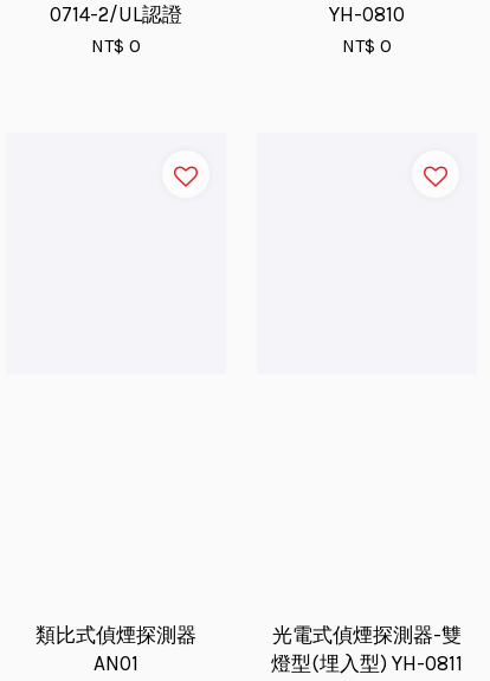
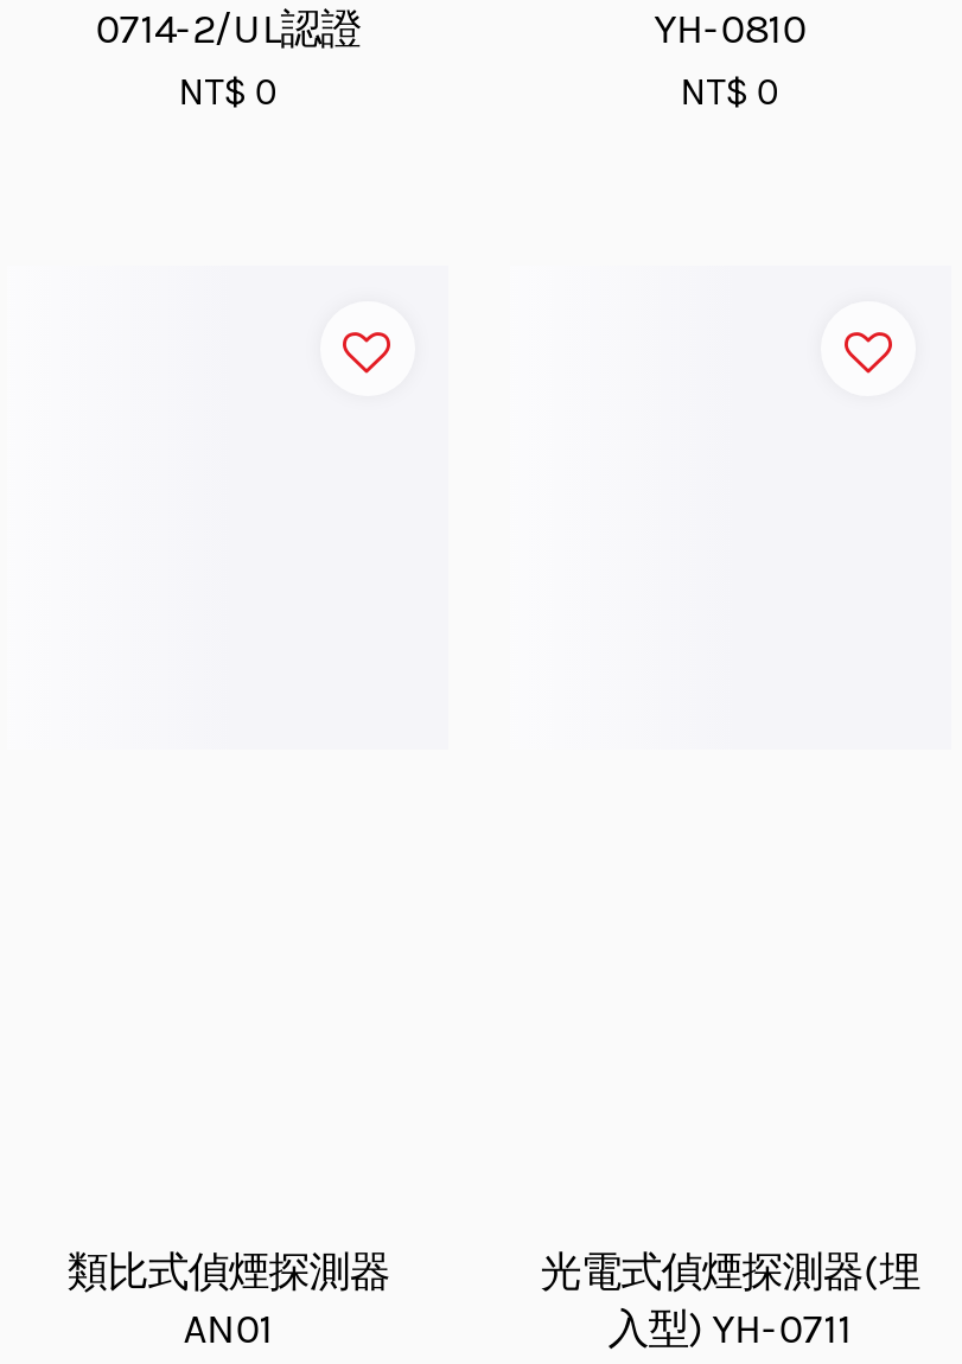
[271,623,463,676] 光電式偵煙探測器-雙 | 燈型(埋入型) YH-0811 -> [540,1249,920,1353] 光電式偵煙探測器(埋 | 入型) YH-0711

